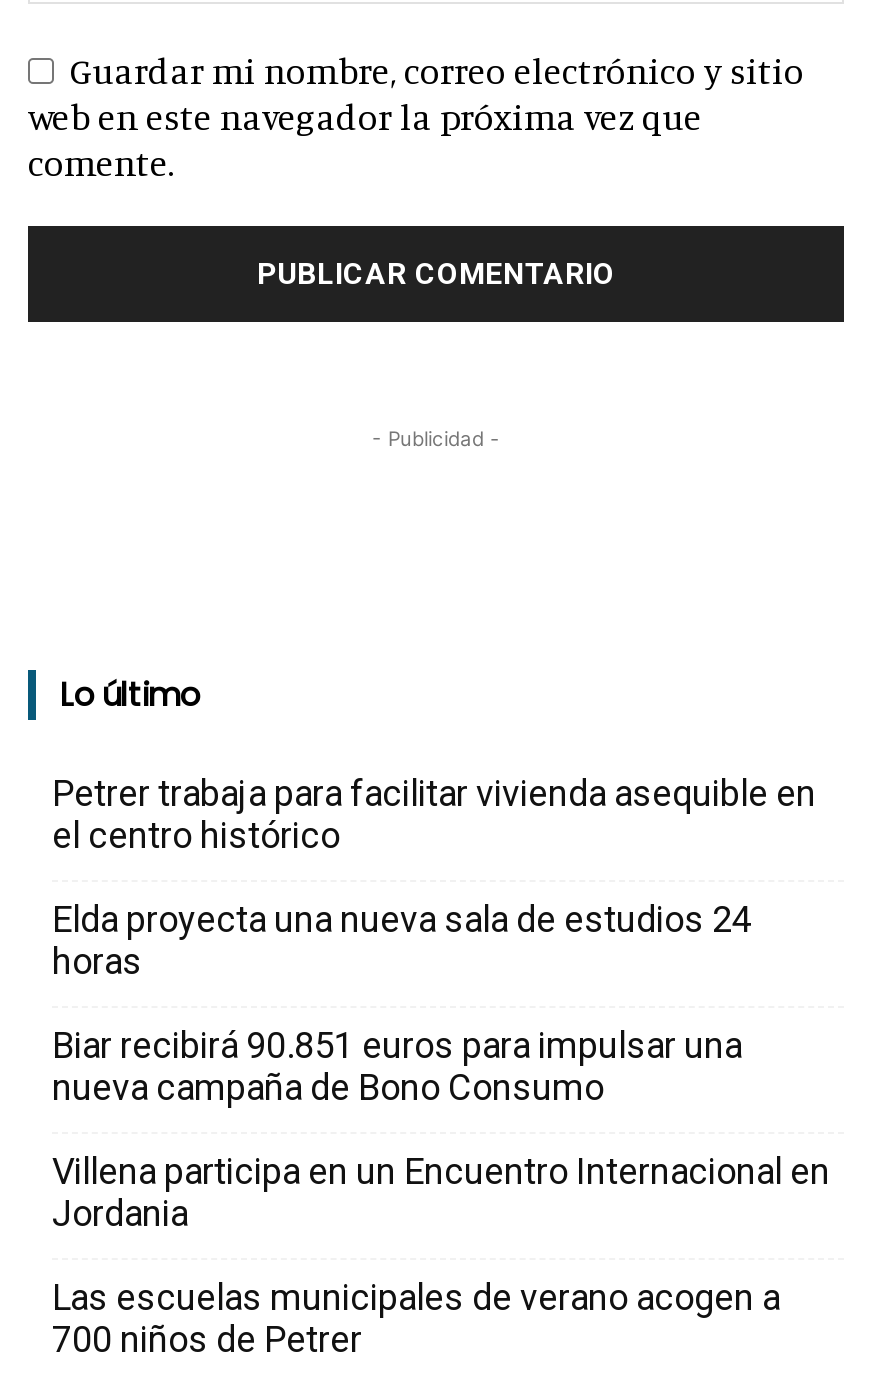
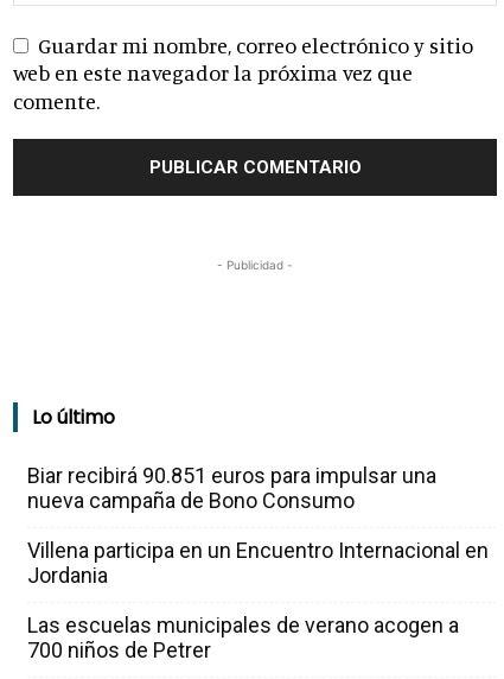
[52,772,816,982] Petrer trabaja para facilitar vivienda asequible en | el centro histórico | Elda proyecta una nueva sala de estudios 24 | horas -> none

